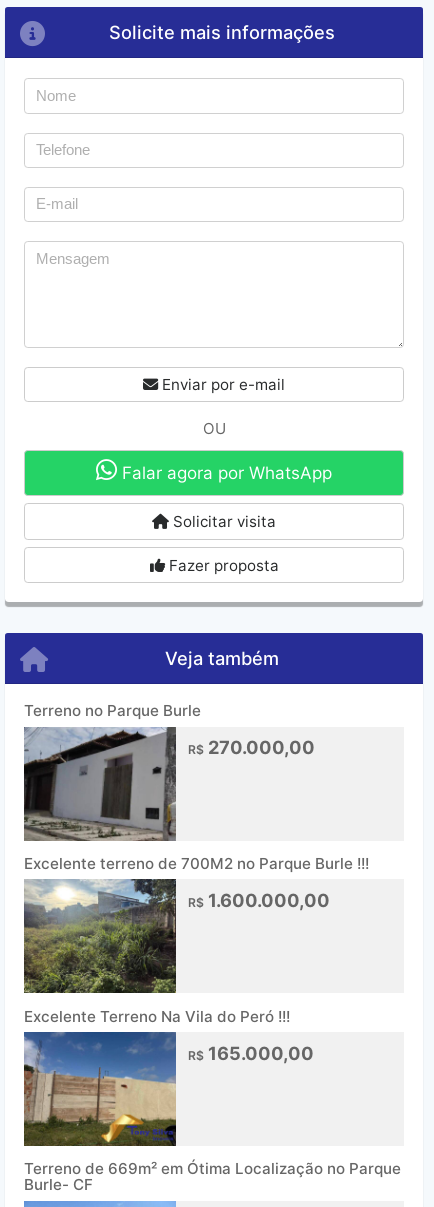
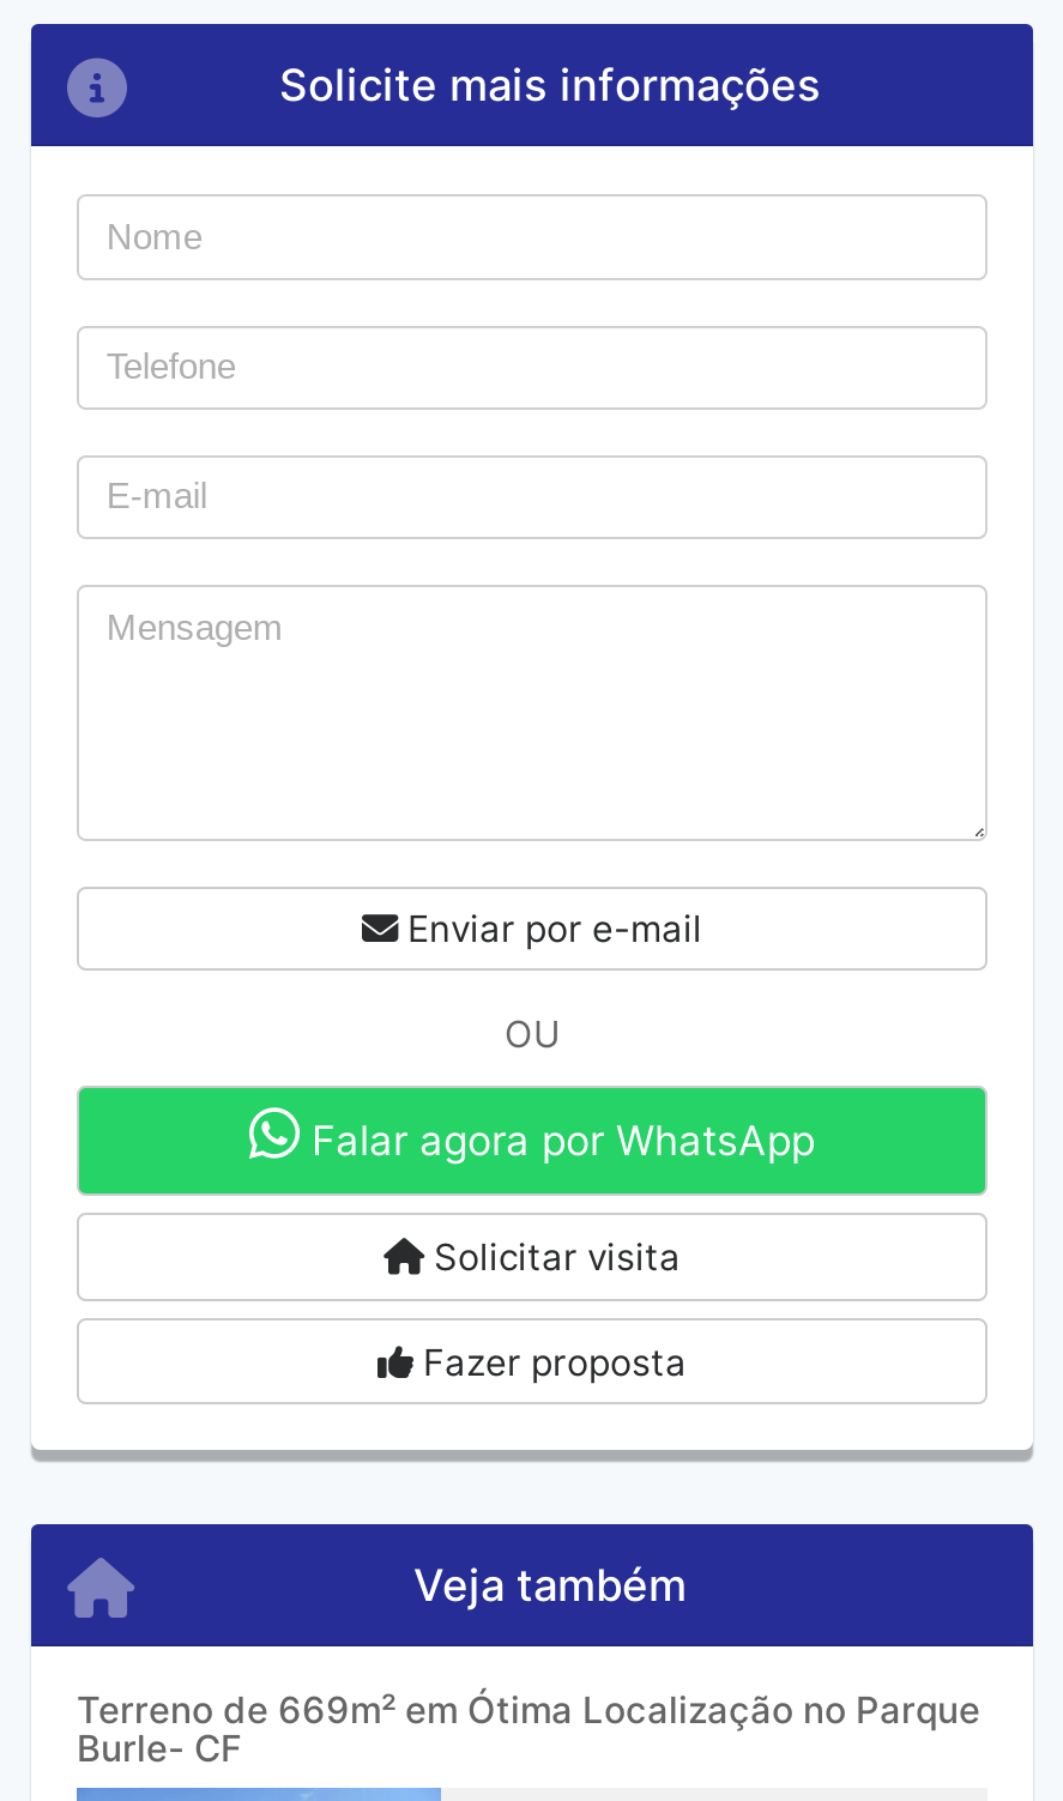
[23,701,315,846] [image] | Terreno no Parque Burle | R$270.000,00 -> none
[23,854,369,994] [image] | Excelente terreno de 700M2 no Parque Burle !!! | R$1.600.000,00 -> none
[23,1007,314,1147] [image] | Excelente Terreno Na Vila do Peró !!! | R$165.000,00 -> none

